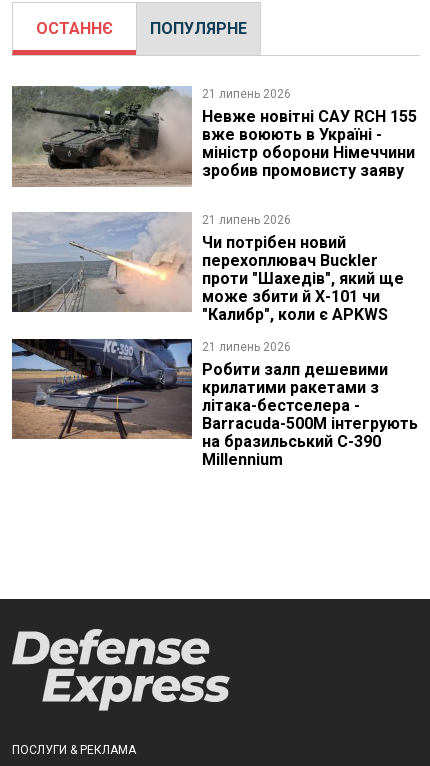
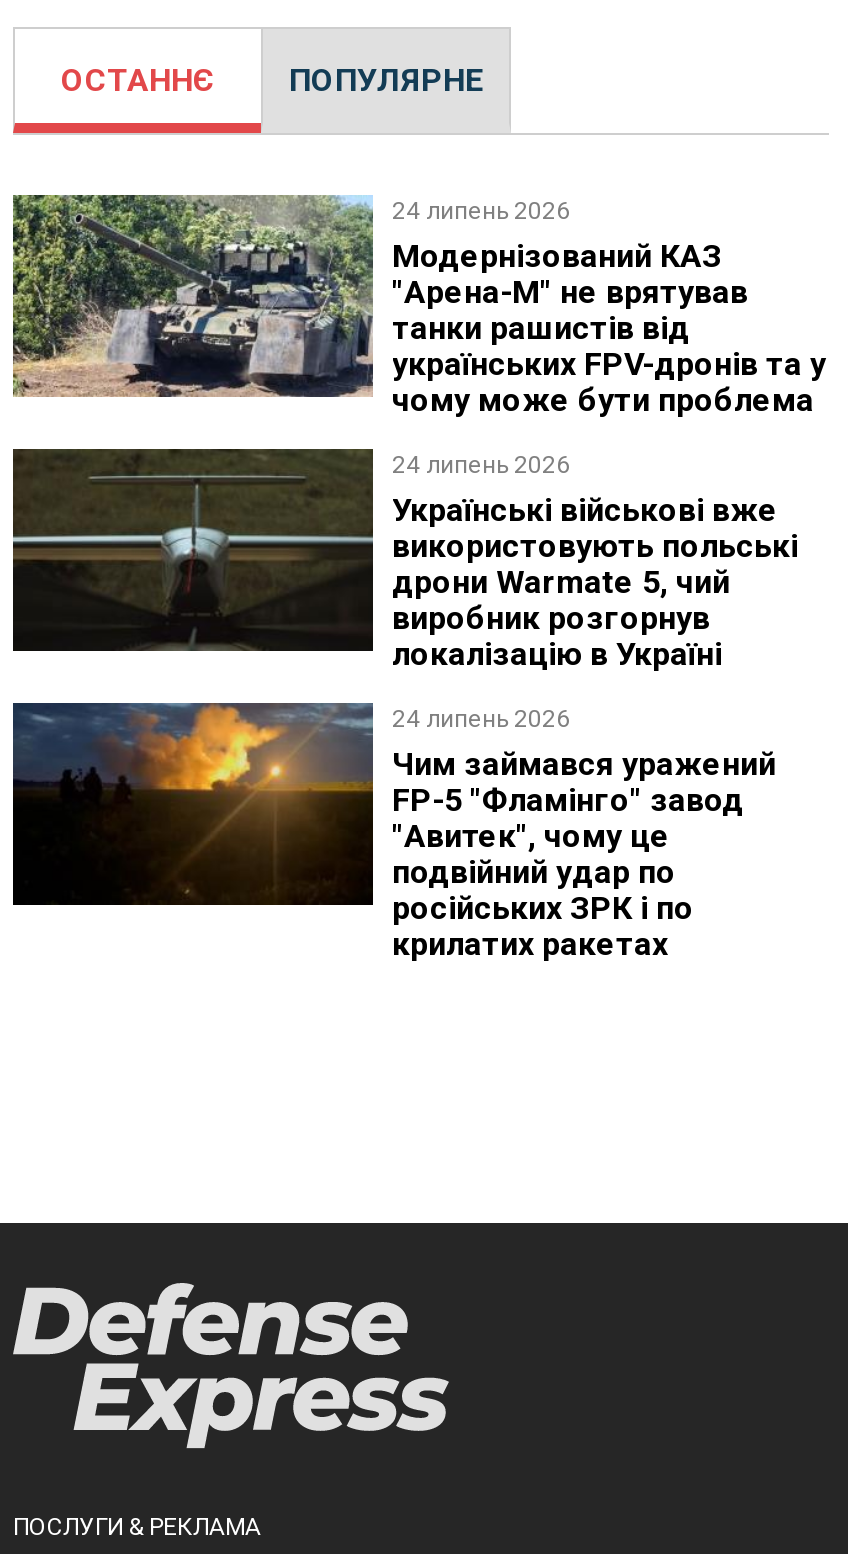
[12,86,416,187] [image] | 21 липень 2026 | Невже новітні САУ RCH 155 | вже воюють в Україні - | міністр оборони Німеччини | зробив промовисту заяву -> [13,194,826,420] [image] | 24 липень 2026 | Модернізований КАЗ | "Арена-М" не врятував | танки рашистів від | українських FPV-дронів та у | чому може бути проблема
[11,213,403,324] [image] | 21 липень 2026 | Чи потрібен новий | перехоплювач Buckler | проти "Шахедів", який ще | може збити й Х-101 чи | "Калибр", коли є APKWS -> [13,448,798,674] [image] | 24 липень 2026 | Українські військові вже | використовують польські | дрони Warmate 5, чий | виробник розгорнув | локалізацію в Україні
[11,338,417,469] [image] | 21 липень 2026 | Робити залп дешевими | крилатими ракетами з | літака-бестселера - | Barracuda-500M інтегрують | на бразильський C-390 | Millennium -> [11,700,776,964] [image] | 24 липень 2026 | Чим займався уражений | FP-5 "Фламінго" завод | "Авитек", чому це | подвійний удар по | російських ЗРК і по | крилатих ракетах

